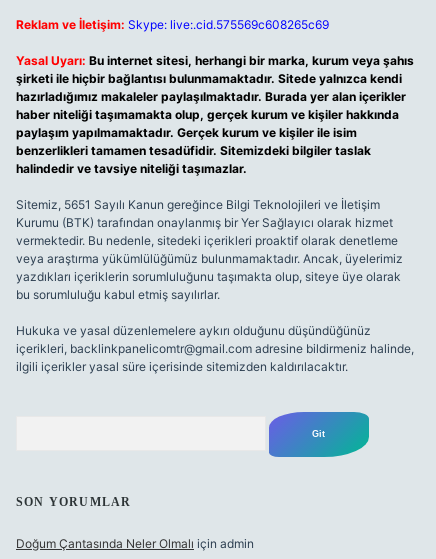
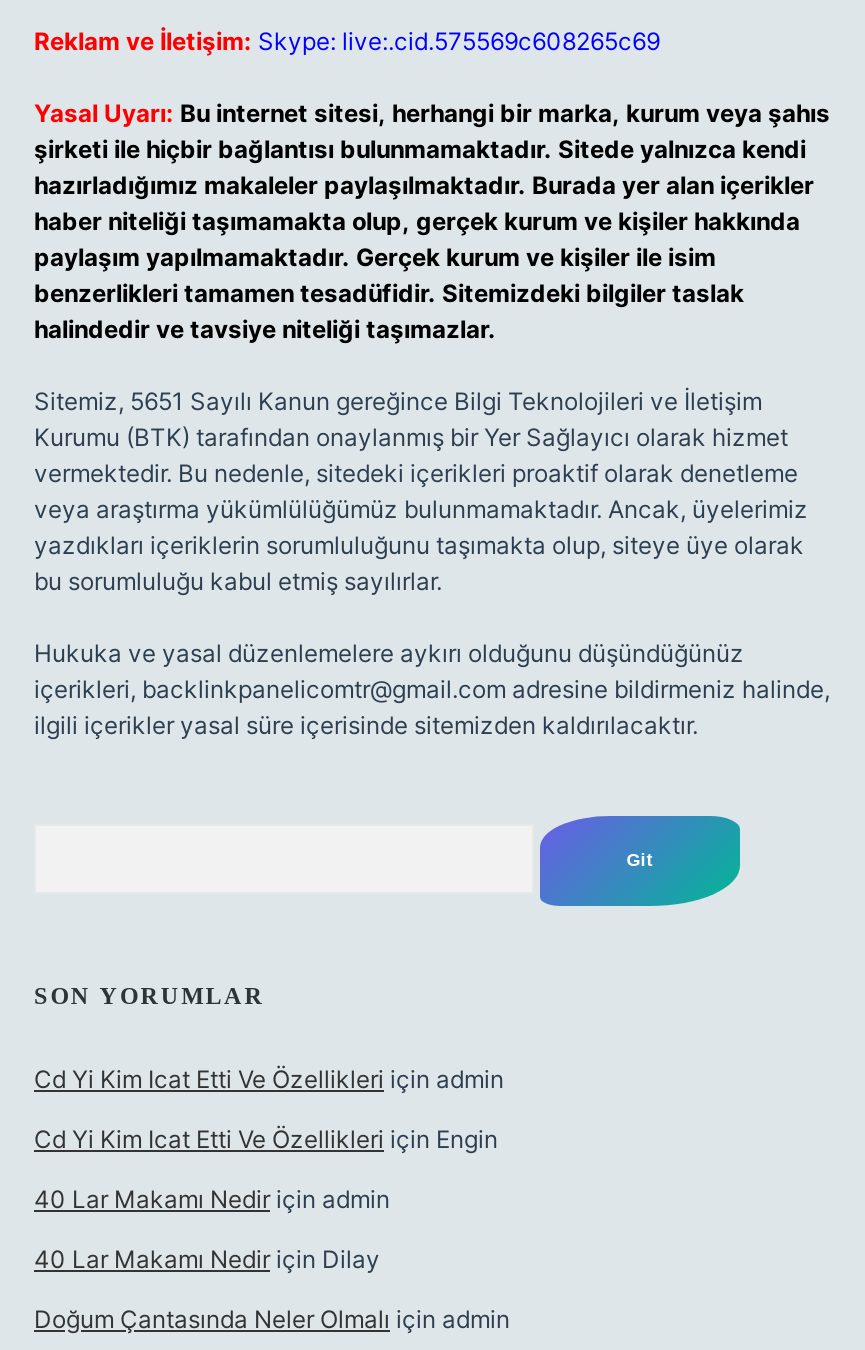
none -> [34,1064,504,1274] Cd Yi Kim Icat Etti Ve Özellikleri için admin | Cd Yi Kim Icat Etti Ve Özellikleri için Engin | 40 Lar Makamı Nedir için admin | 40 Lar Makamı Nedir için Dilay

